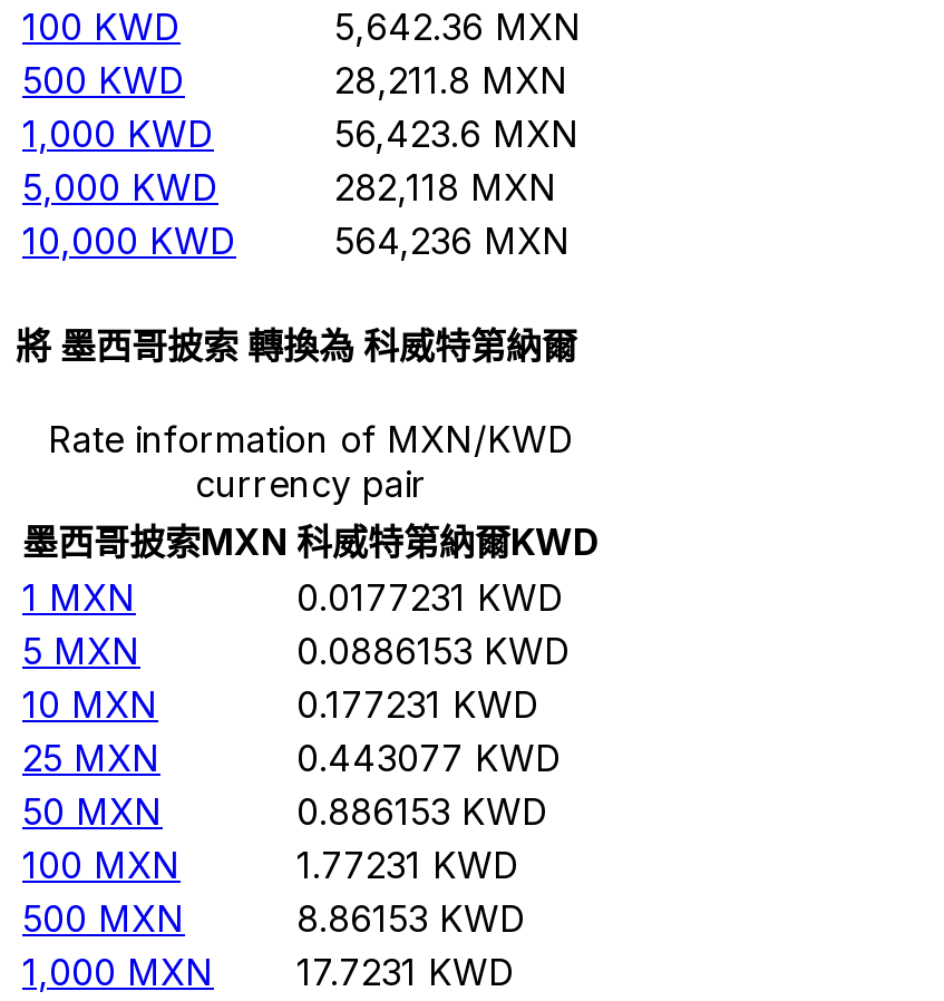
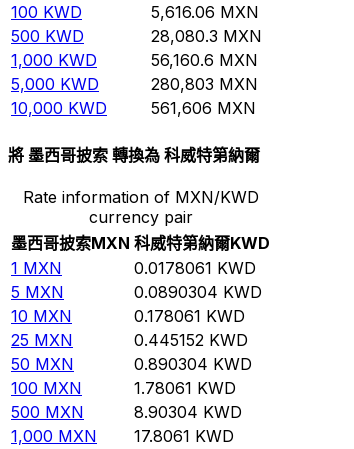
[334,4,582,49] 5,642.36 MXN -> [151,2,259,22] 5,616.06 MXN
[334,58,568,102] 28,211.8 MXN -> [151,26,262,46] 28,080.3 MXN
[334,111,580,156] 56,423.6 MXN -> [151,50,258,70] 56,160.6 MXN
[334,165,557,209] 282,118 MXN -> [151,74,258,94] 280,803 MXN
[334,218,571,263] 564,236 MXN -> [151,98,256,118] 561,606 MXN
[296,576,564,620] 0.0177231 KWD -> [134,258,256,278] 0.0178061 KWD
[296,629,571,674] 0.0886153 KWD -> [134,282,262,302] 0.0890304 KWD
[296,683,539,727] 0.177231 KWD -> [134,306,245,326] 0.178061 KWD
[296,736,562,781] 0.443077 KWD -> [134,330,248,350] 0.445152 KWD
[296,790,548,834] 0.886153 KWD -> [134,354,252,374] 0.890304 KWD
[296,843,519,888] 1.77231 KWD -> [134,378,236,398] 1.78061 KWD
[296,897,526,941] 8.86153 KWD -> [134,402,242,422] 8.90304 KWD
[22,950,515,995] 1,000 MXN 17.7231 KWD -> [11,426,234,446] 1,000 MXN 17.8061 KWD

